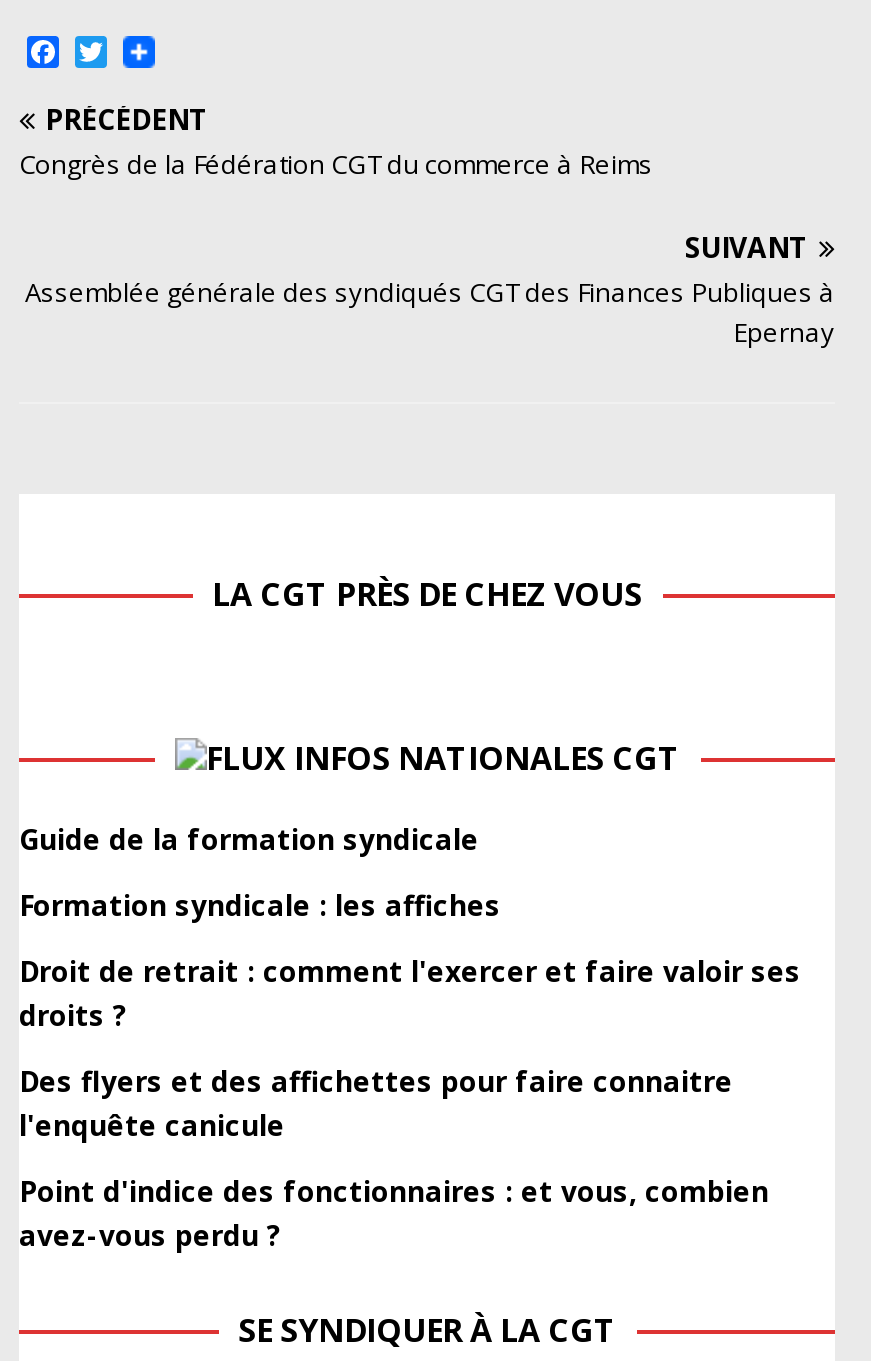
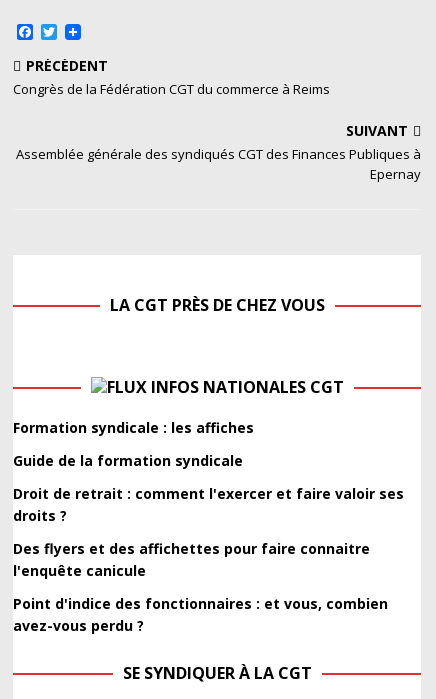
moved [19,820,479,858] -> [13,451,243,470]: Guide de la formation syndicale
moved [19,886,501,924] -> [13,418,254,437]: Formation syndicale : les affiches

